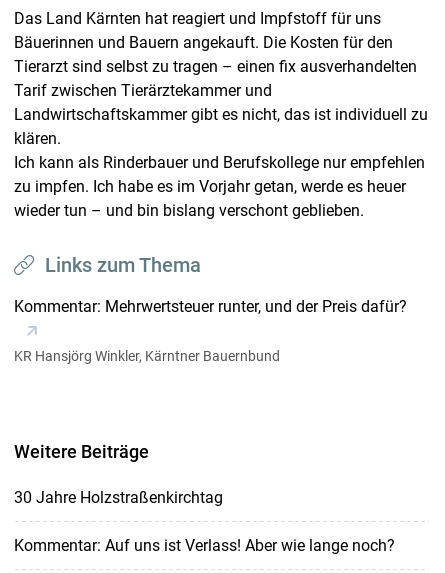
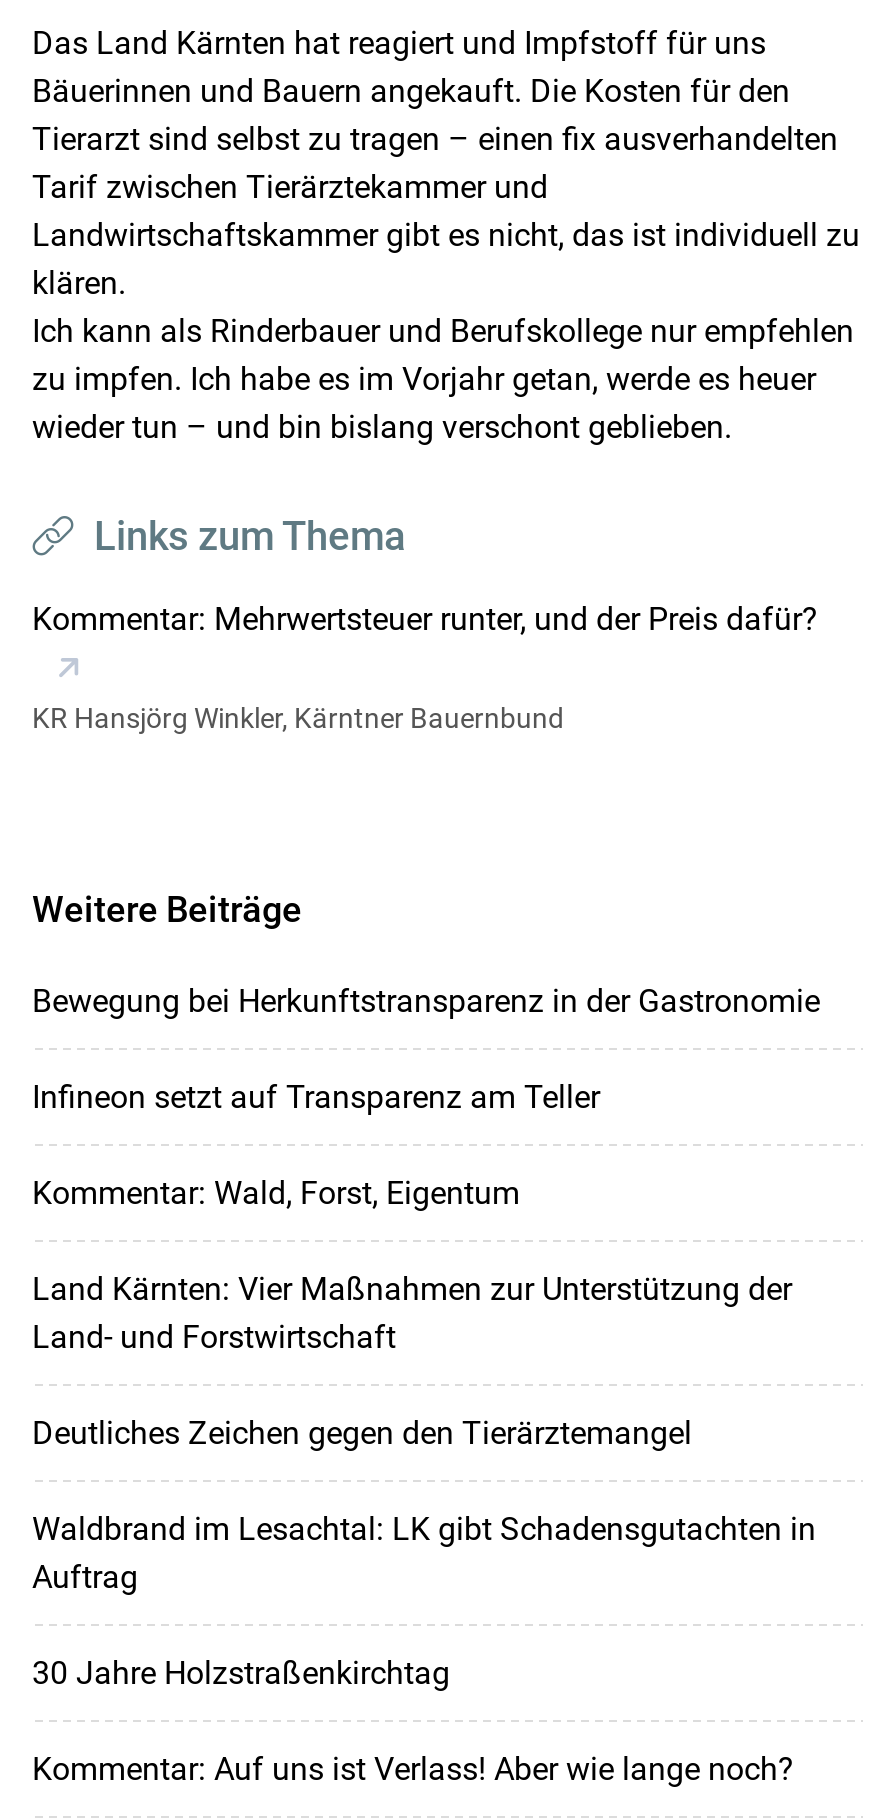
none -> [32,982,820,1596] Bewegung bei Herkunftstransparenz in der Gastronomie | Infineon setzt auf Transparenz am Teller | Kommentar: Wald, Forst, Eigentum | Land Kärnten: Vier Maßnahmen zur Unterstützung der | Land- und Forstwirtschaft | Deutliches Zeichen gegen den Tierärztemangel | Waldbrand im Lesachtal: LK gibt Schadensgutachten in | Auftrag

